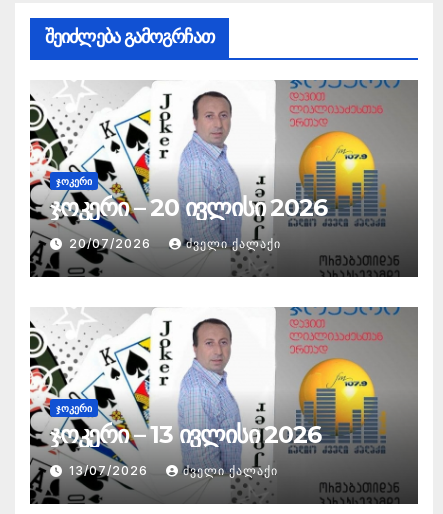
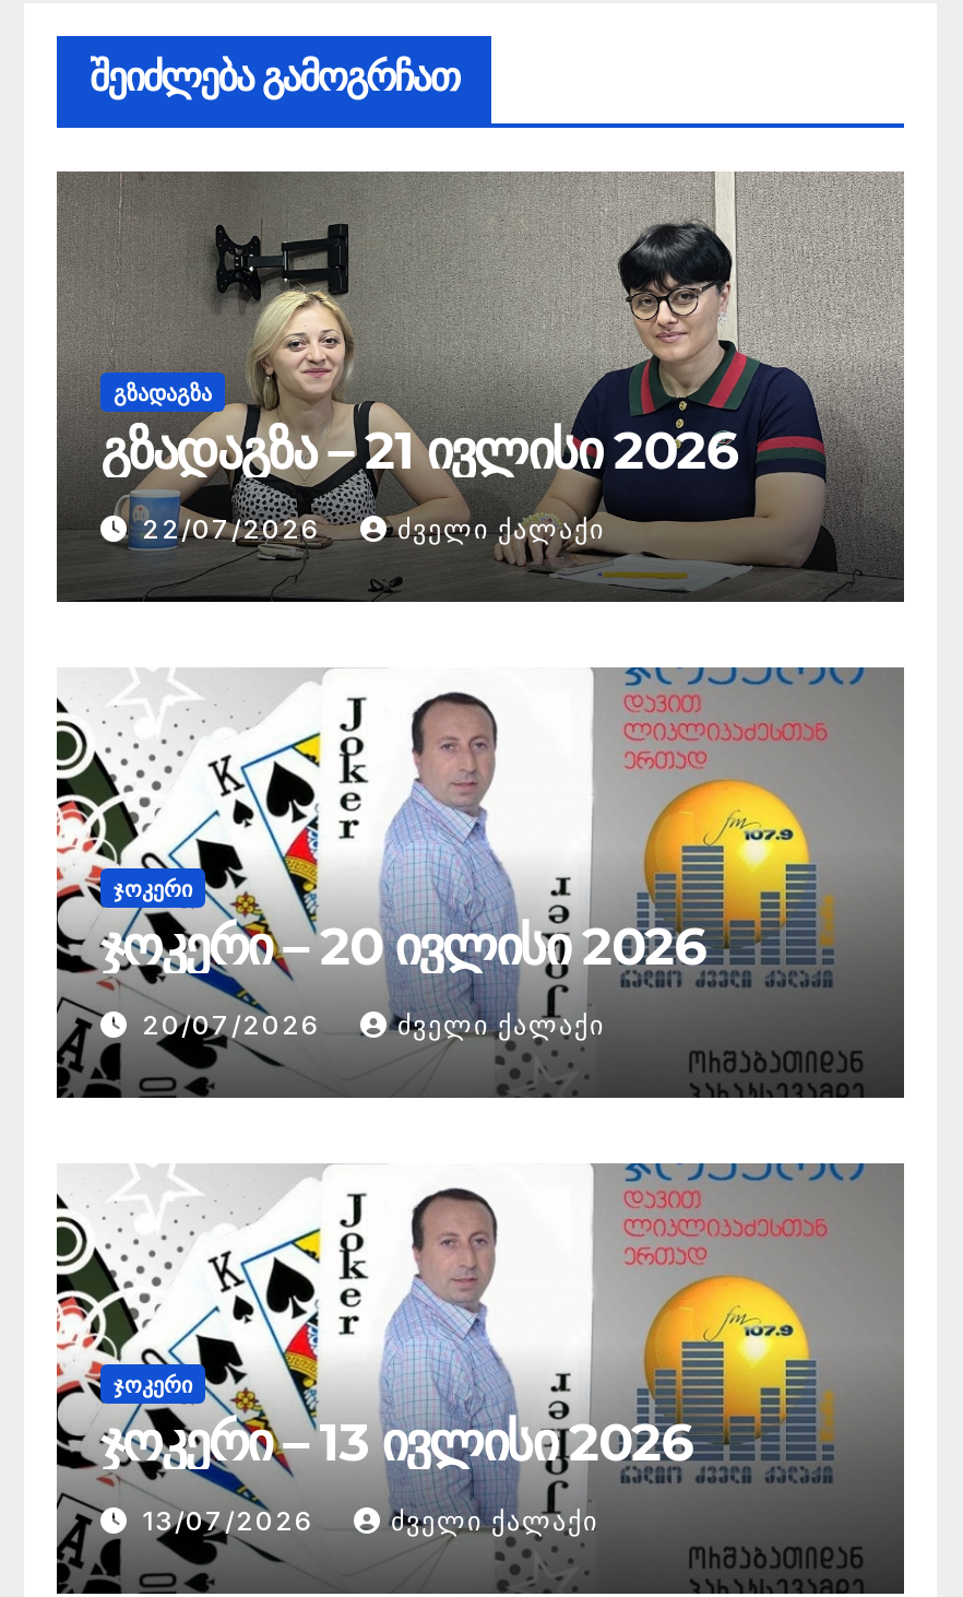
none -> [55,169,900,600] [image] | ᲒᲖᲐᲓᲐᲒᲖᲐ | გზადაგზა – 21 ივლისი 2026 | 22/07/2026 | ᲫᲕᲔᲚᲘ ᲥᲐᲚᲐᲥᲘ

